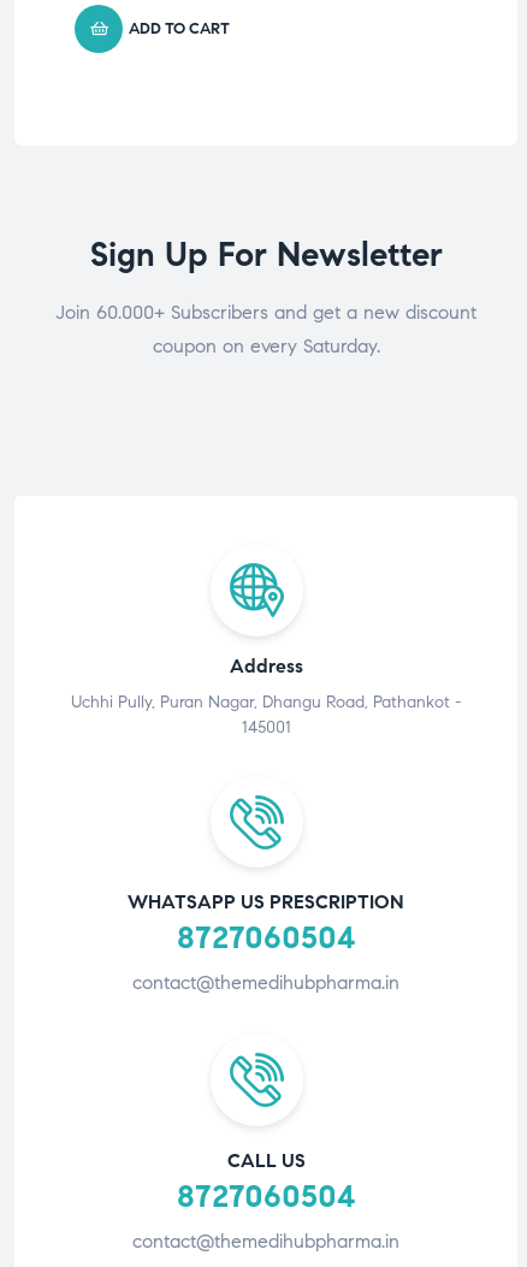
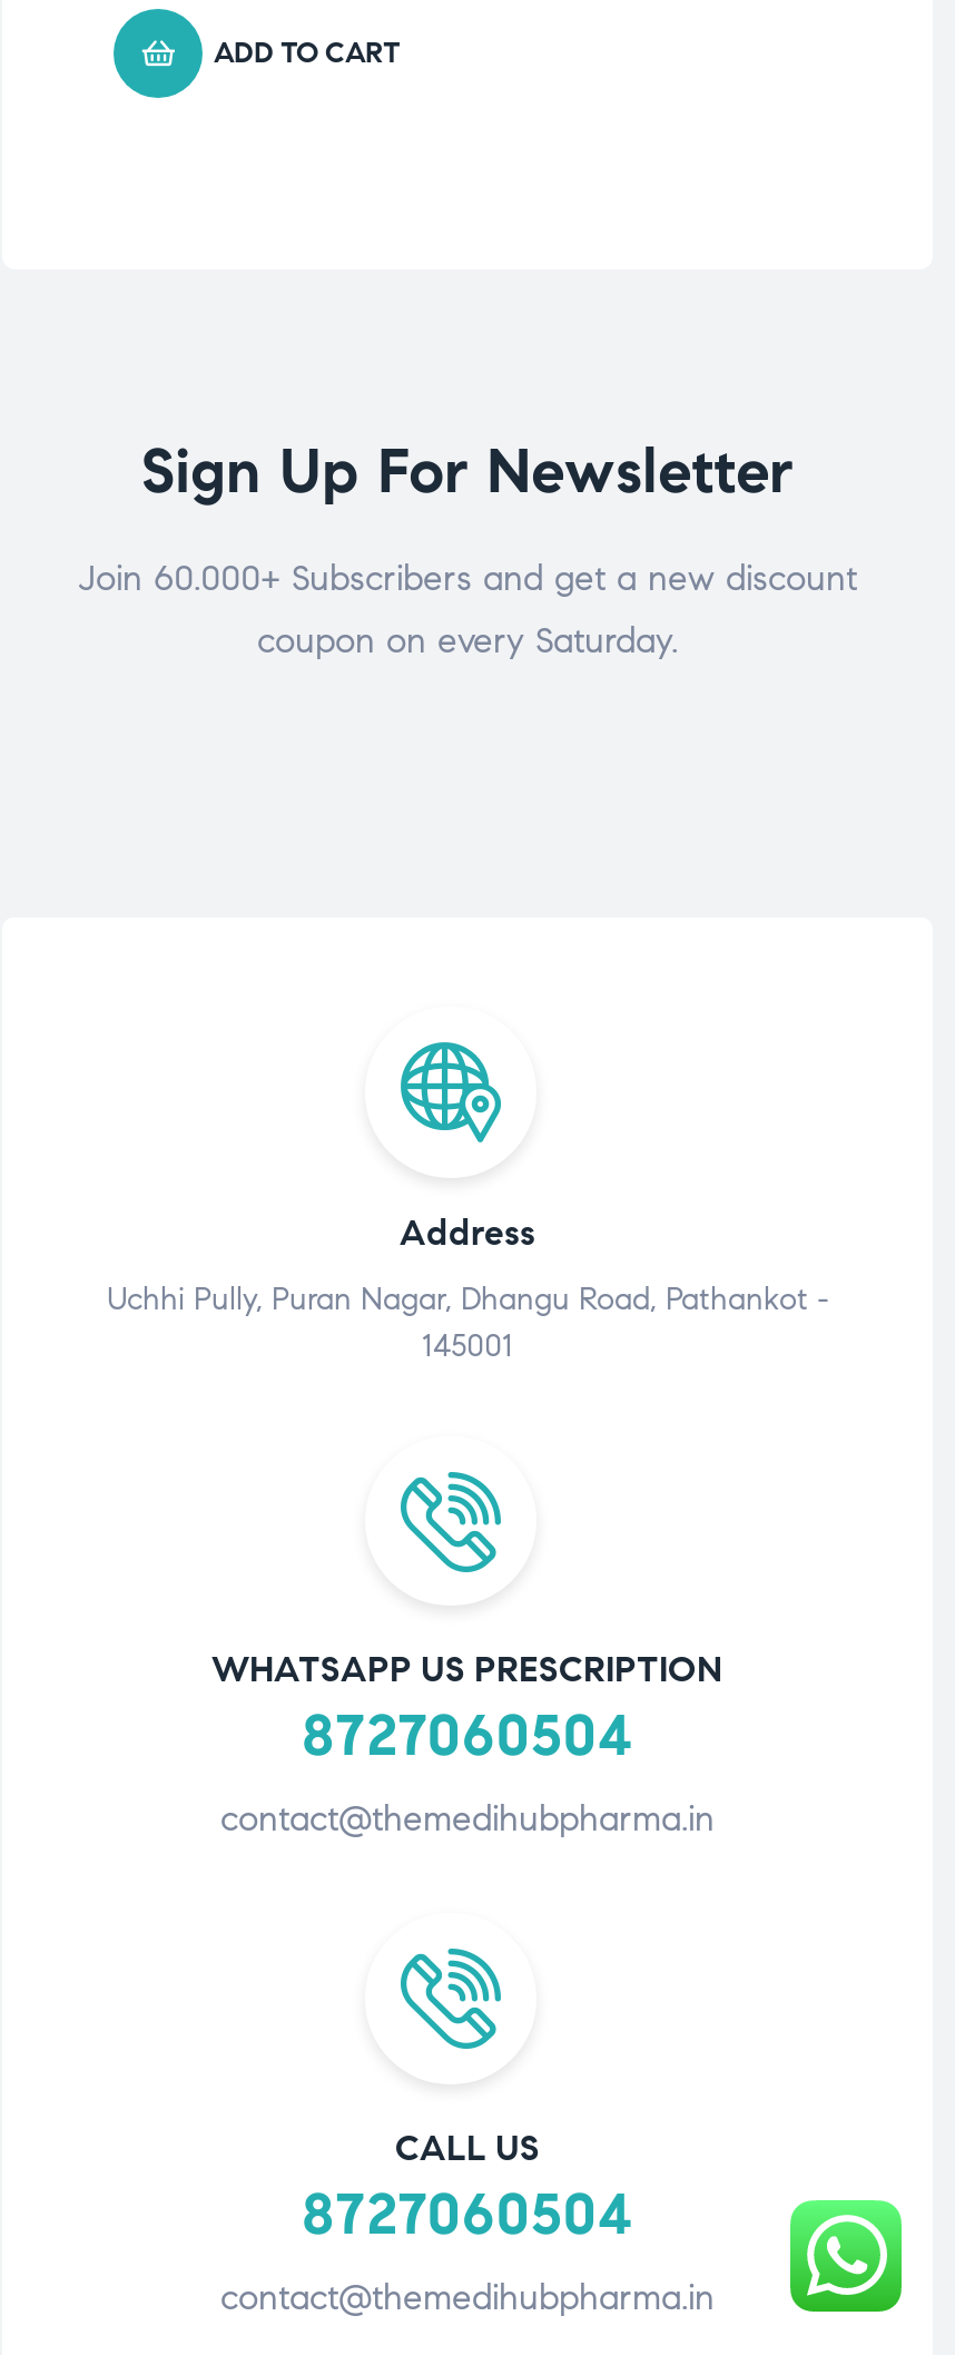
none -> [788,2198,904,2314] [image]

